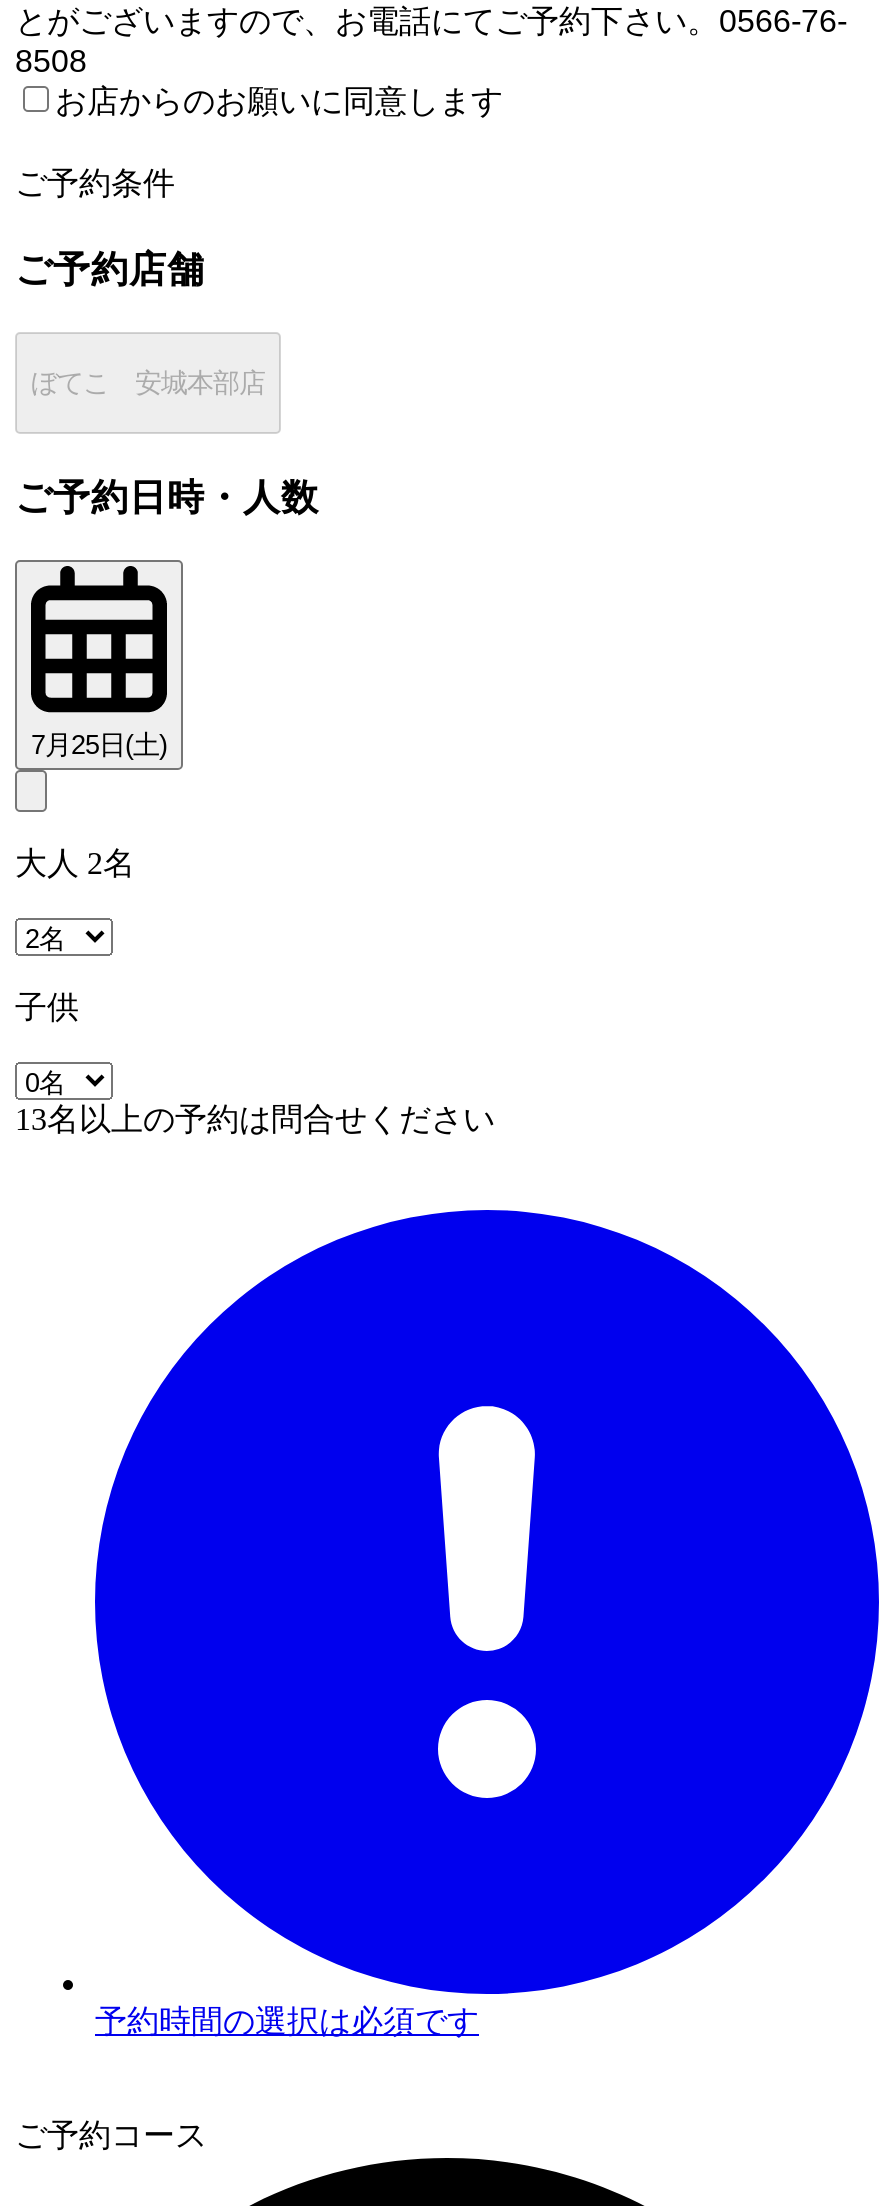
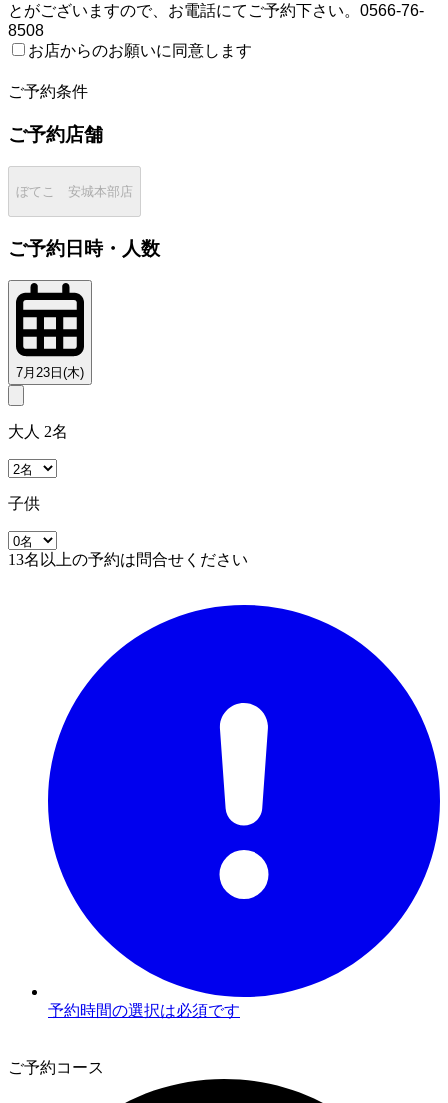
[31,730,167,760] 7月25日(土) -> [16,365,84,380] 7月23日(木)

